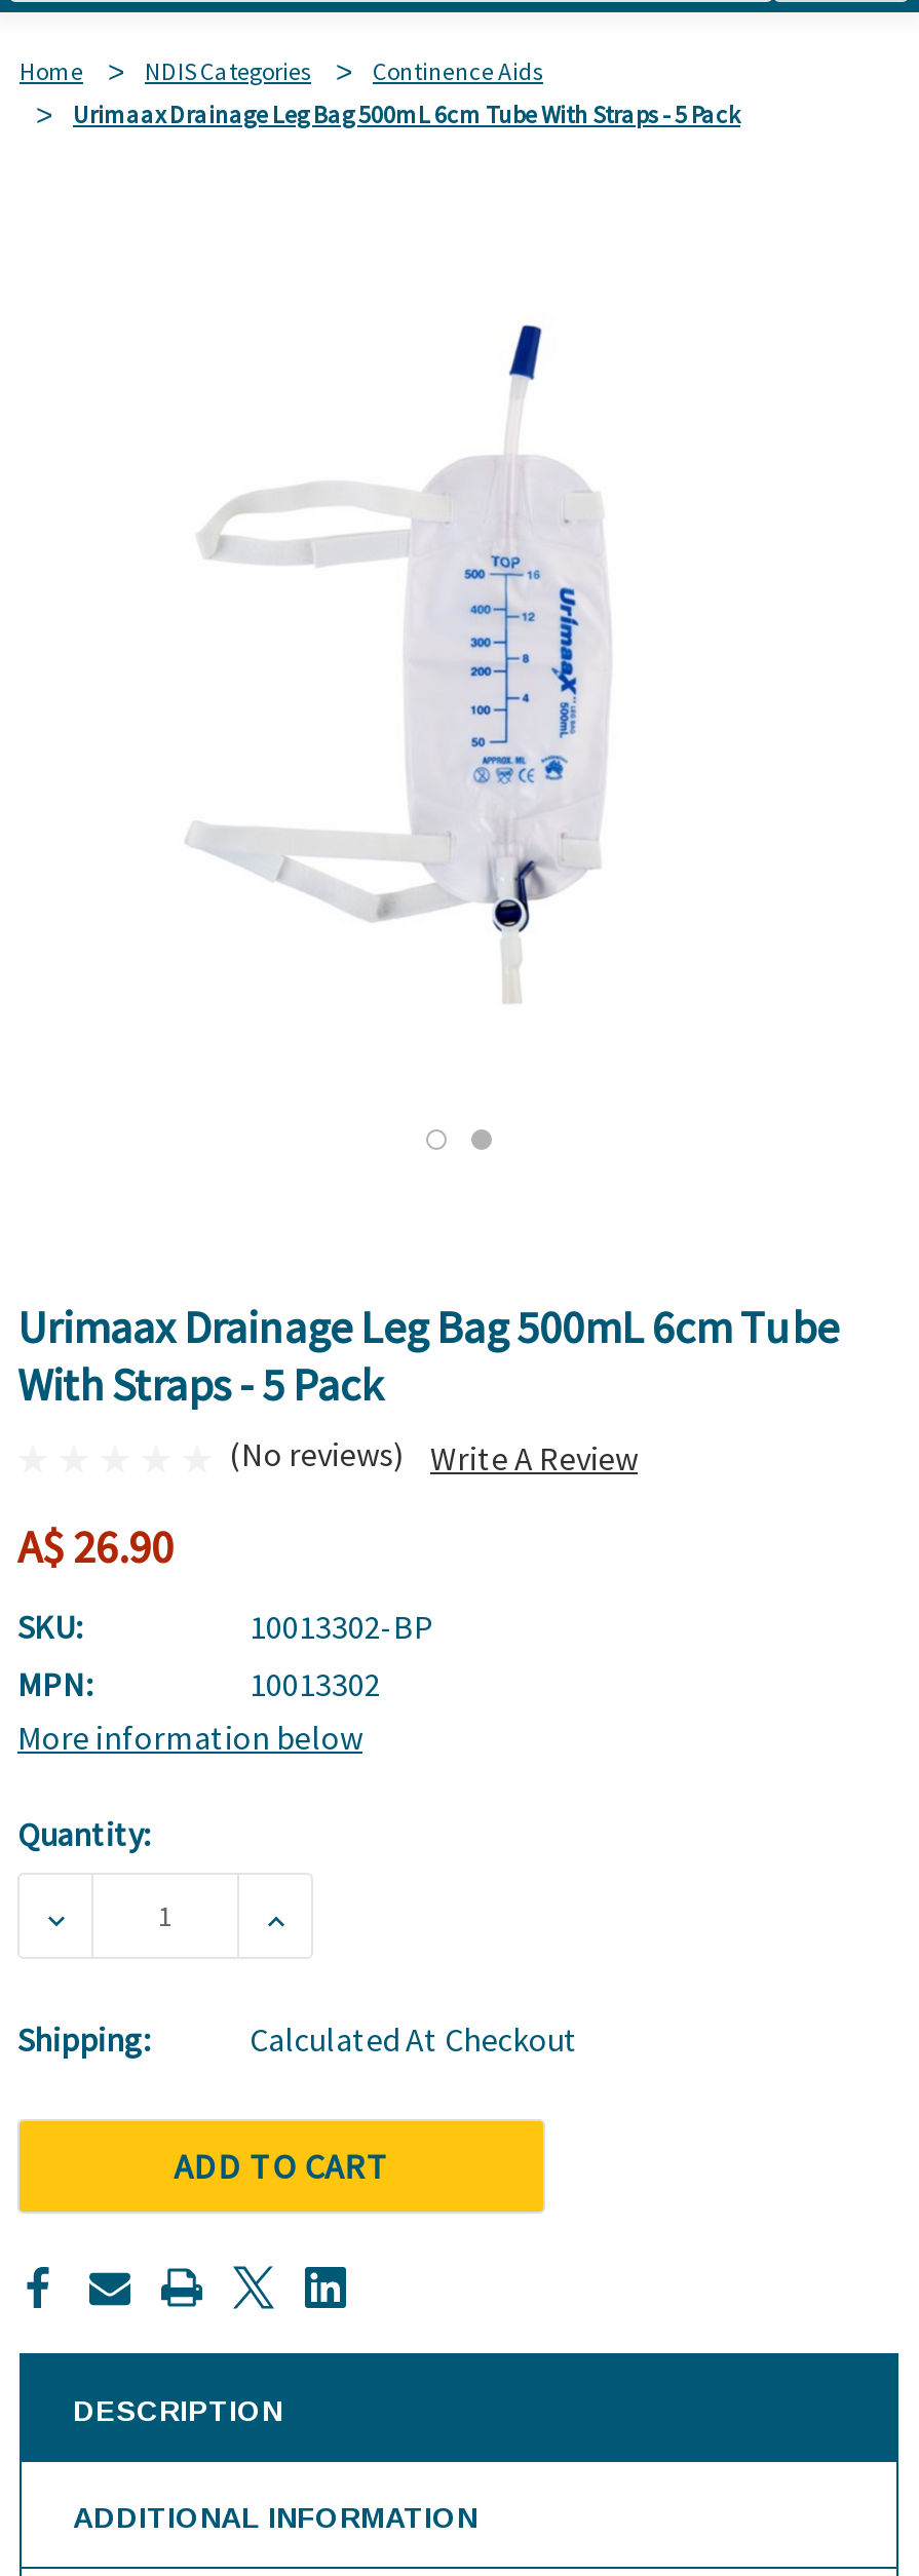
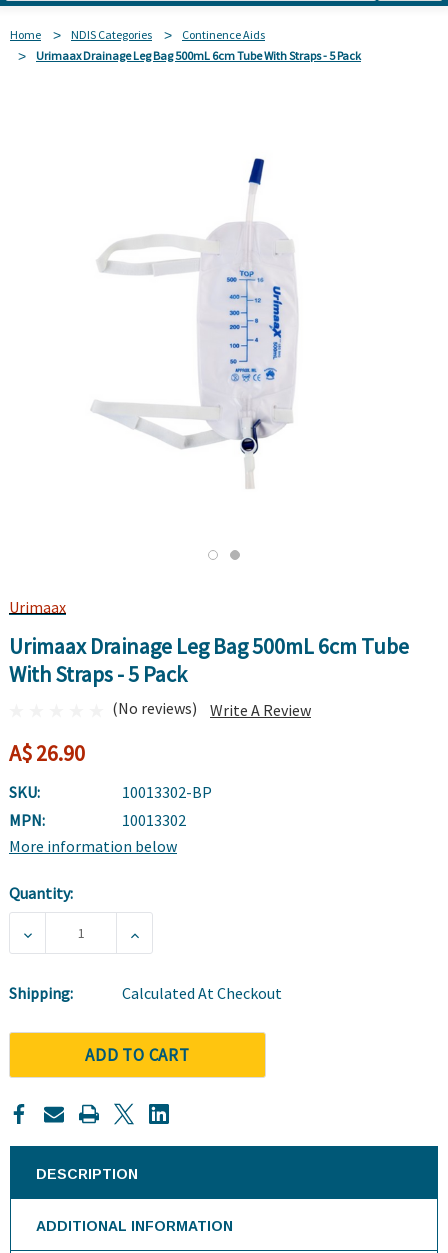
none -> [9,597,66,617] Urimaax

